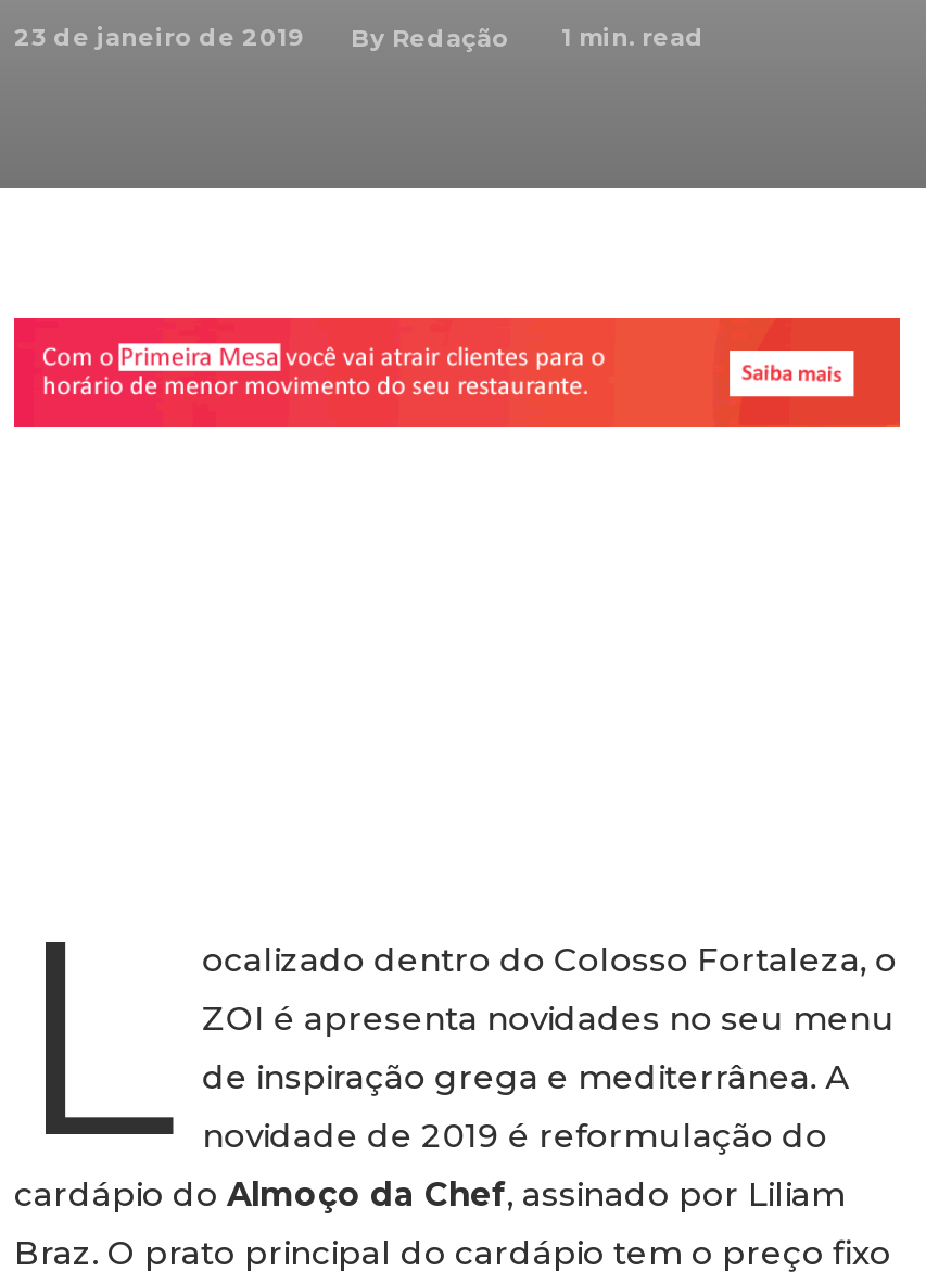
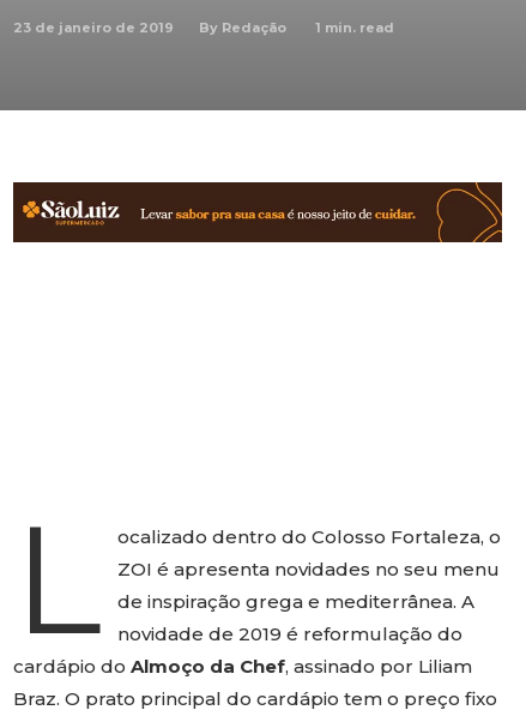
[12,316,902,429] [image] -> [12,181,503,243] [image]

